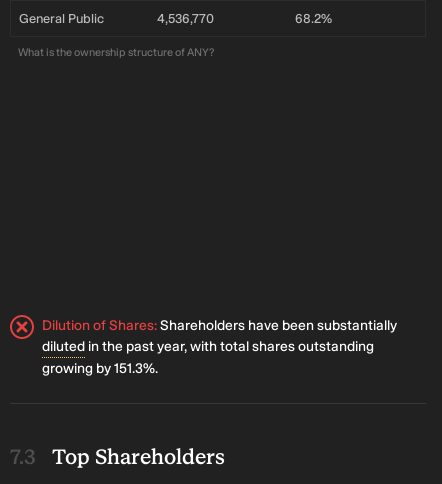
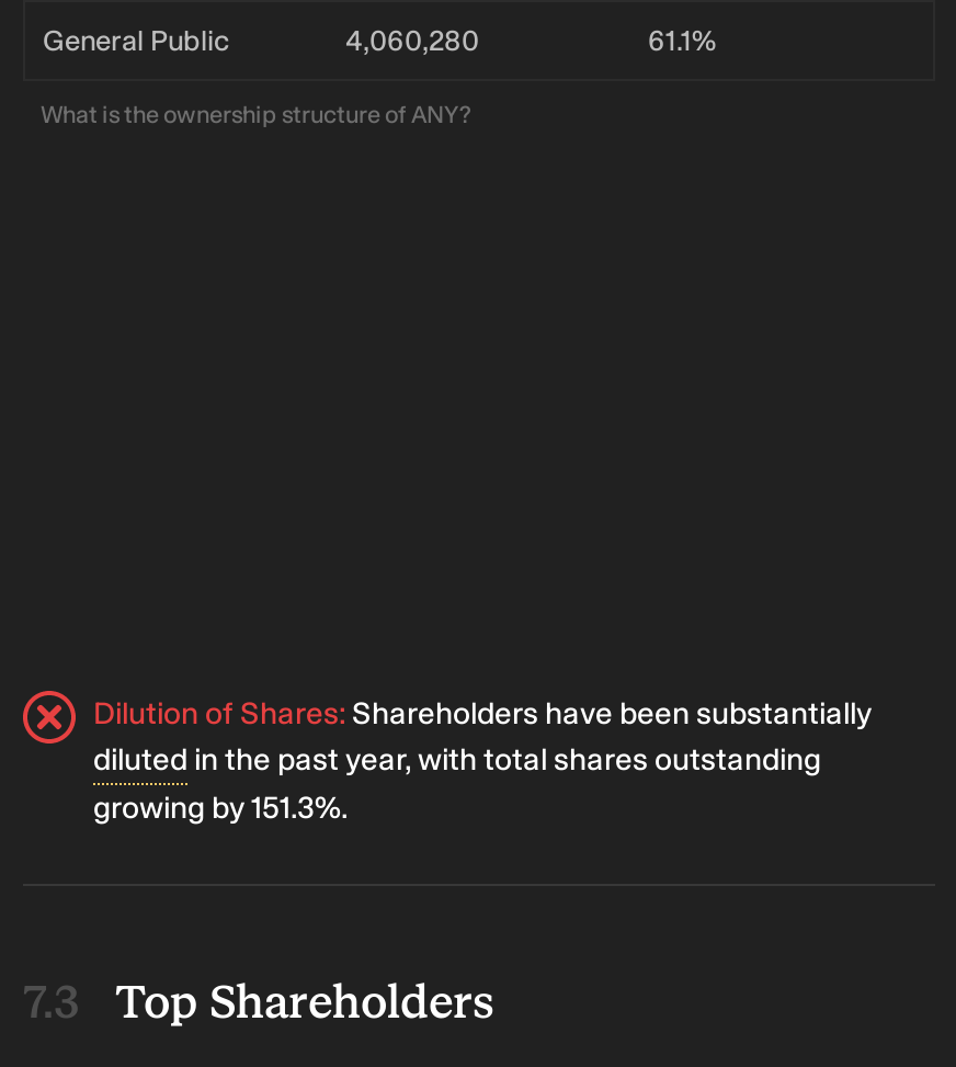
[157,11,214,26] 4,536,770 -> [345,24,479,57] 4,060,280
[295,11,332,26] 68.2% -> [648,24,716,57] 61.1%

